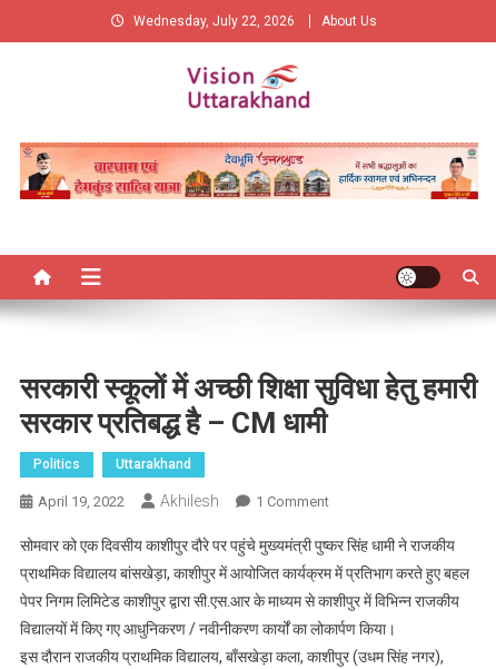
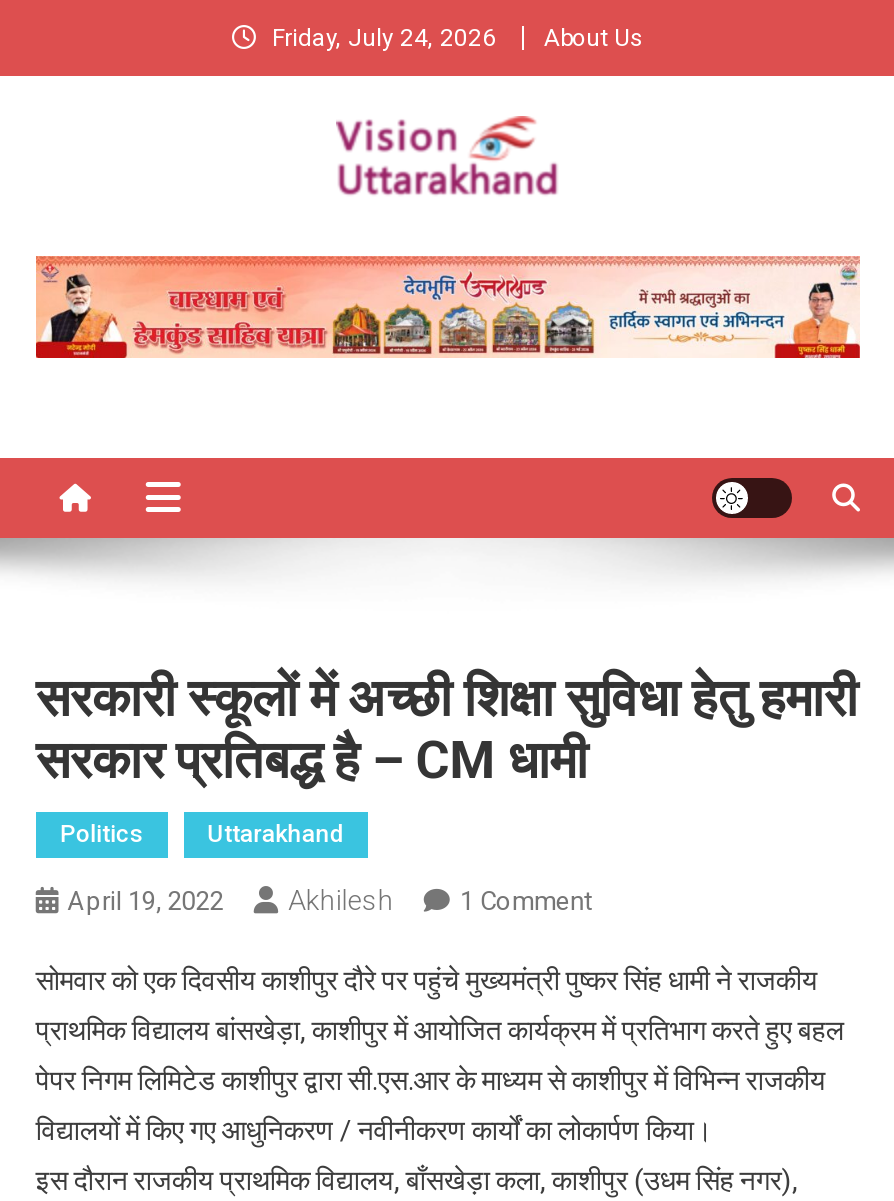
[133,13,294,29] Wednesday, July 22, 2026 -> [272,24,496,52] Friday, July 24, 2026

